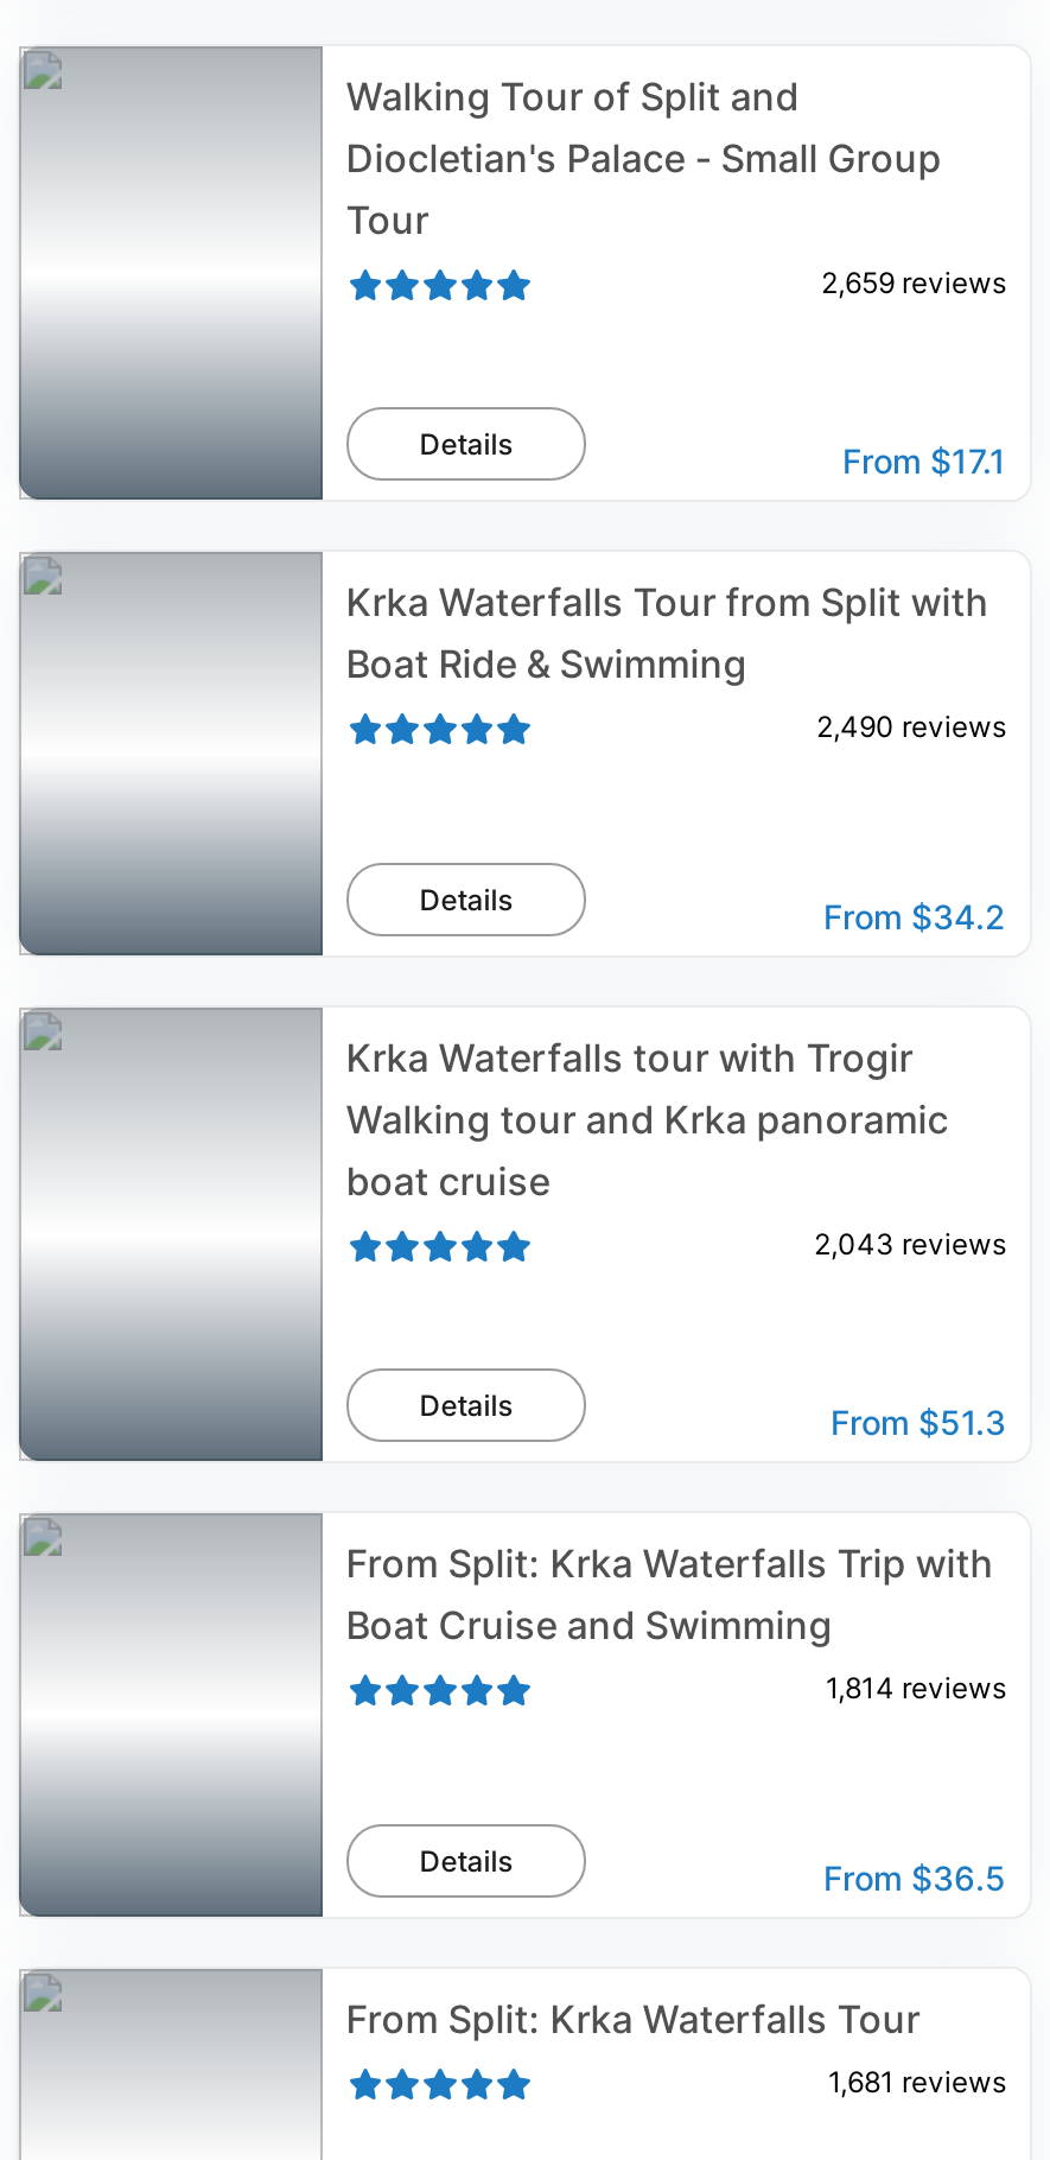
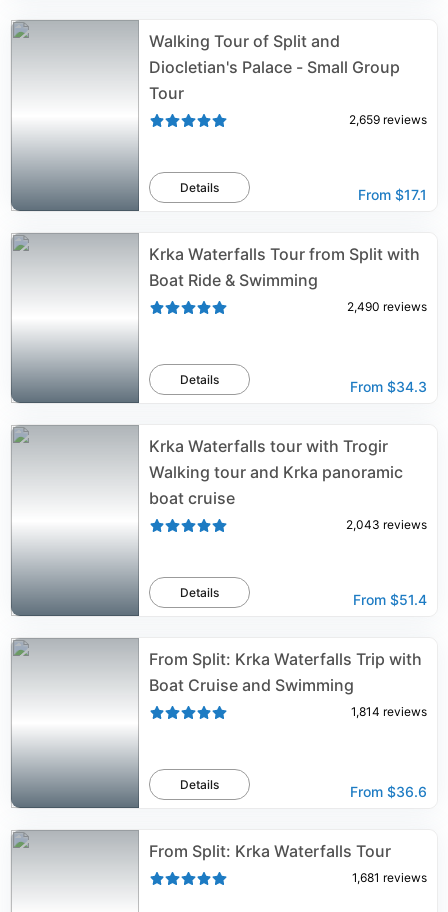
[823,896,1006,936] From $34.2 -> [350,378,427,395] From $34.3
[831,1402,1006,1442] From $51.3 -> [353,591,427,608] From $51.4
[823,1857,1006,1898] From $36.5 -> [350,783,427,800] From $36.6

